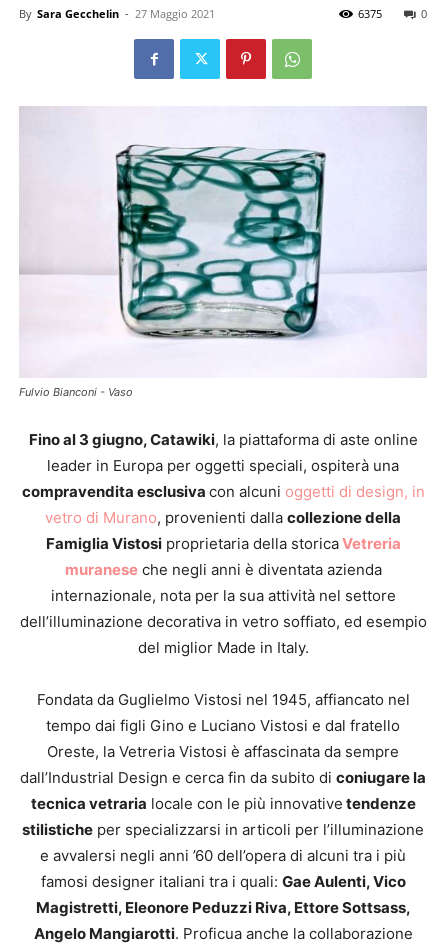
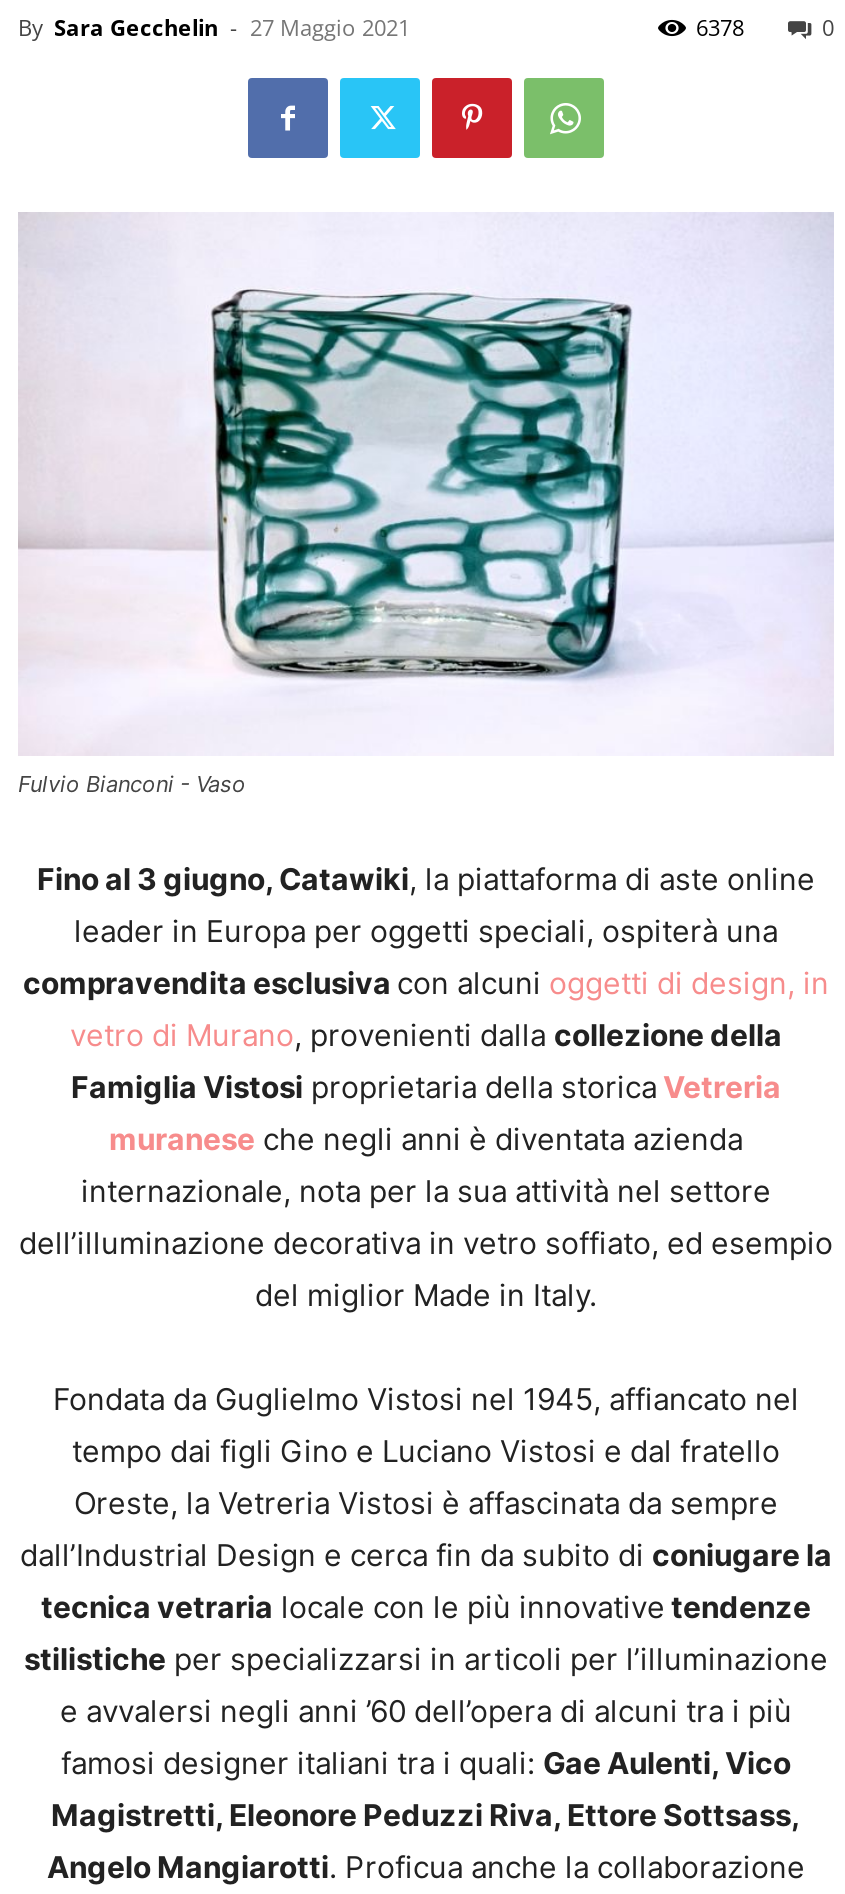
[358,6,382,21] 6375 -> [696,12,744,42] 6378

